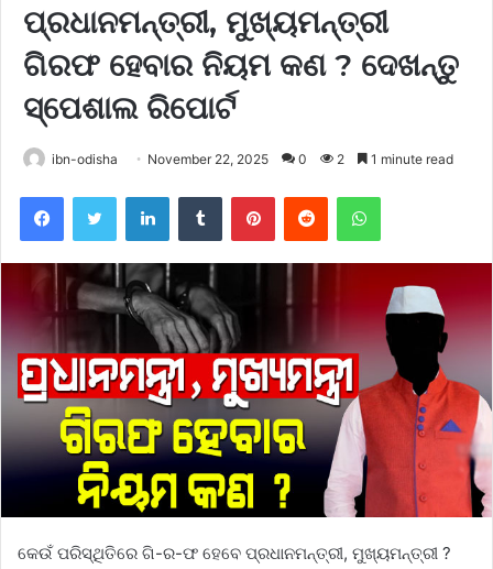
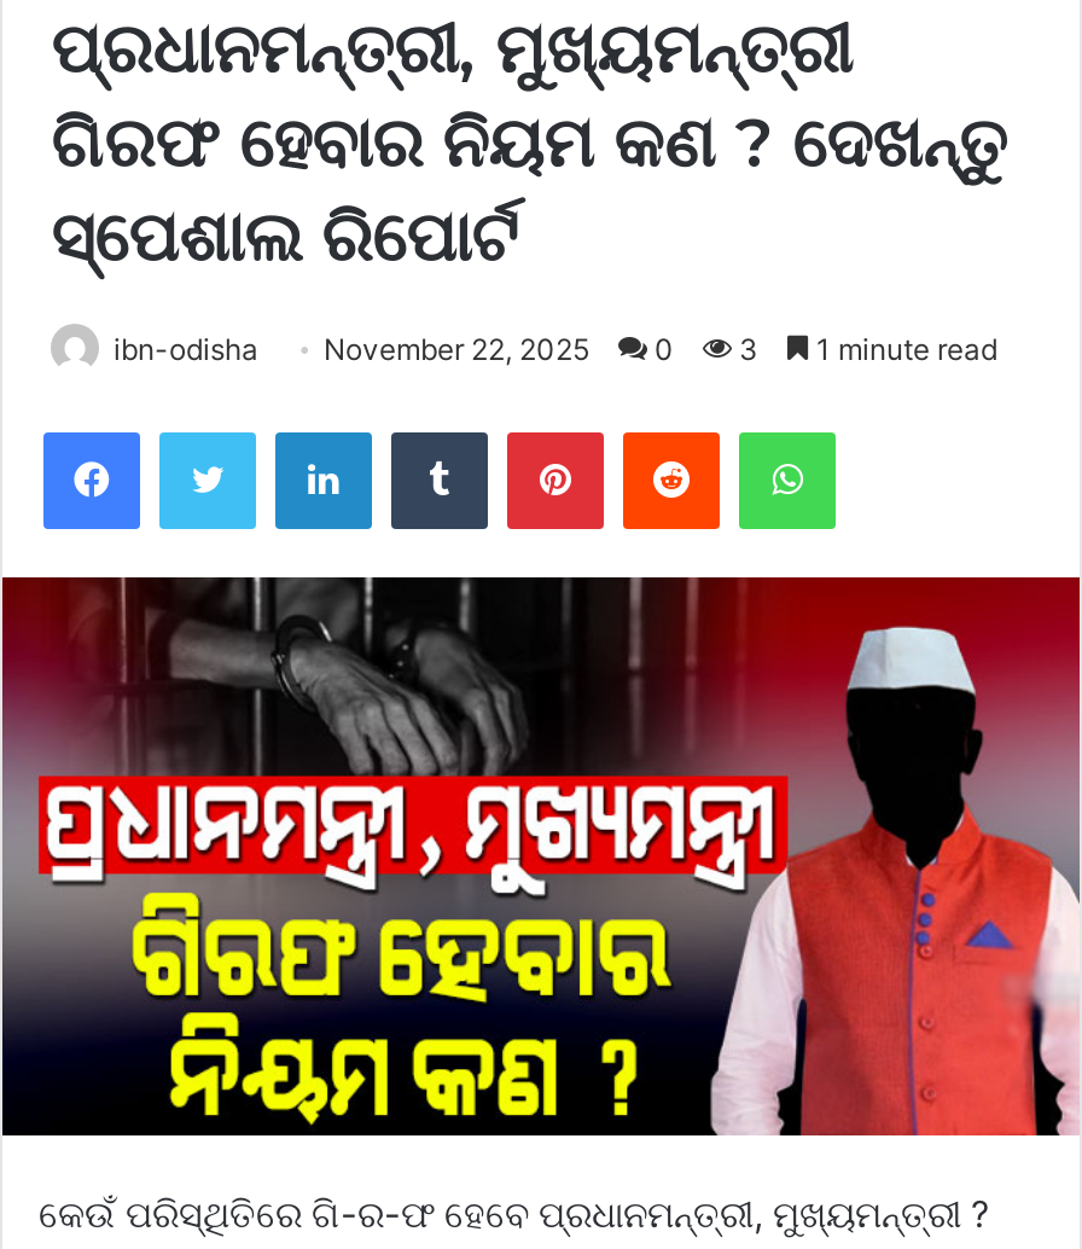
[52,151,453,168] ibn-odisha November 22, 2025 0 2 1 minute read -> [114,332,997,368] ibn-odisha November 22, 2025 0 3 1 minute read

